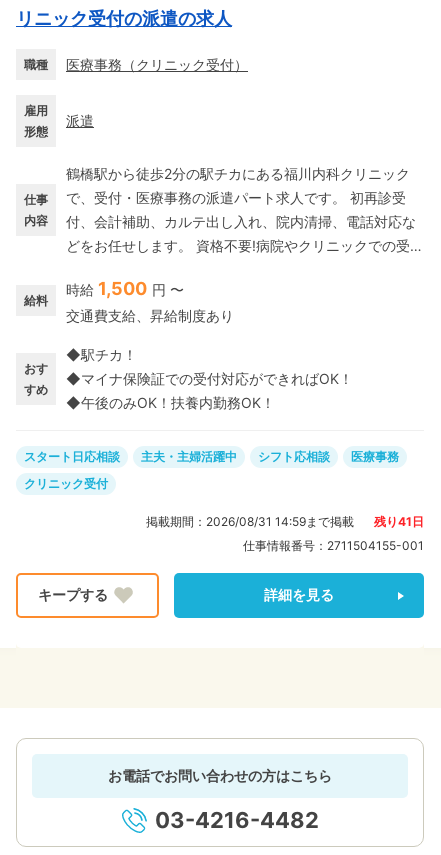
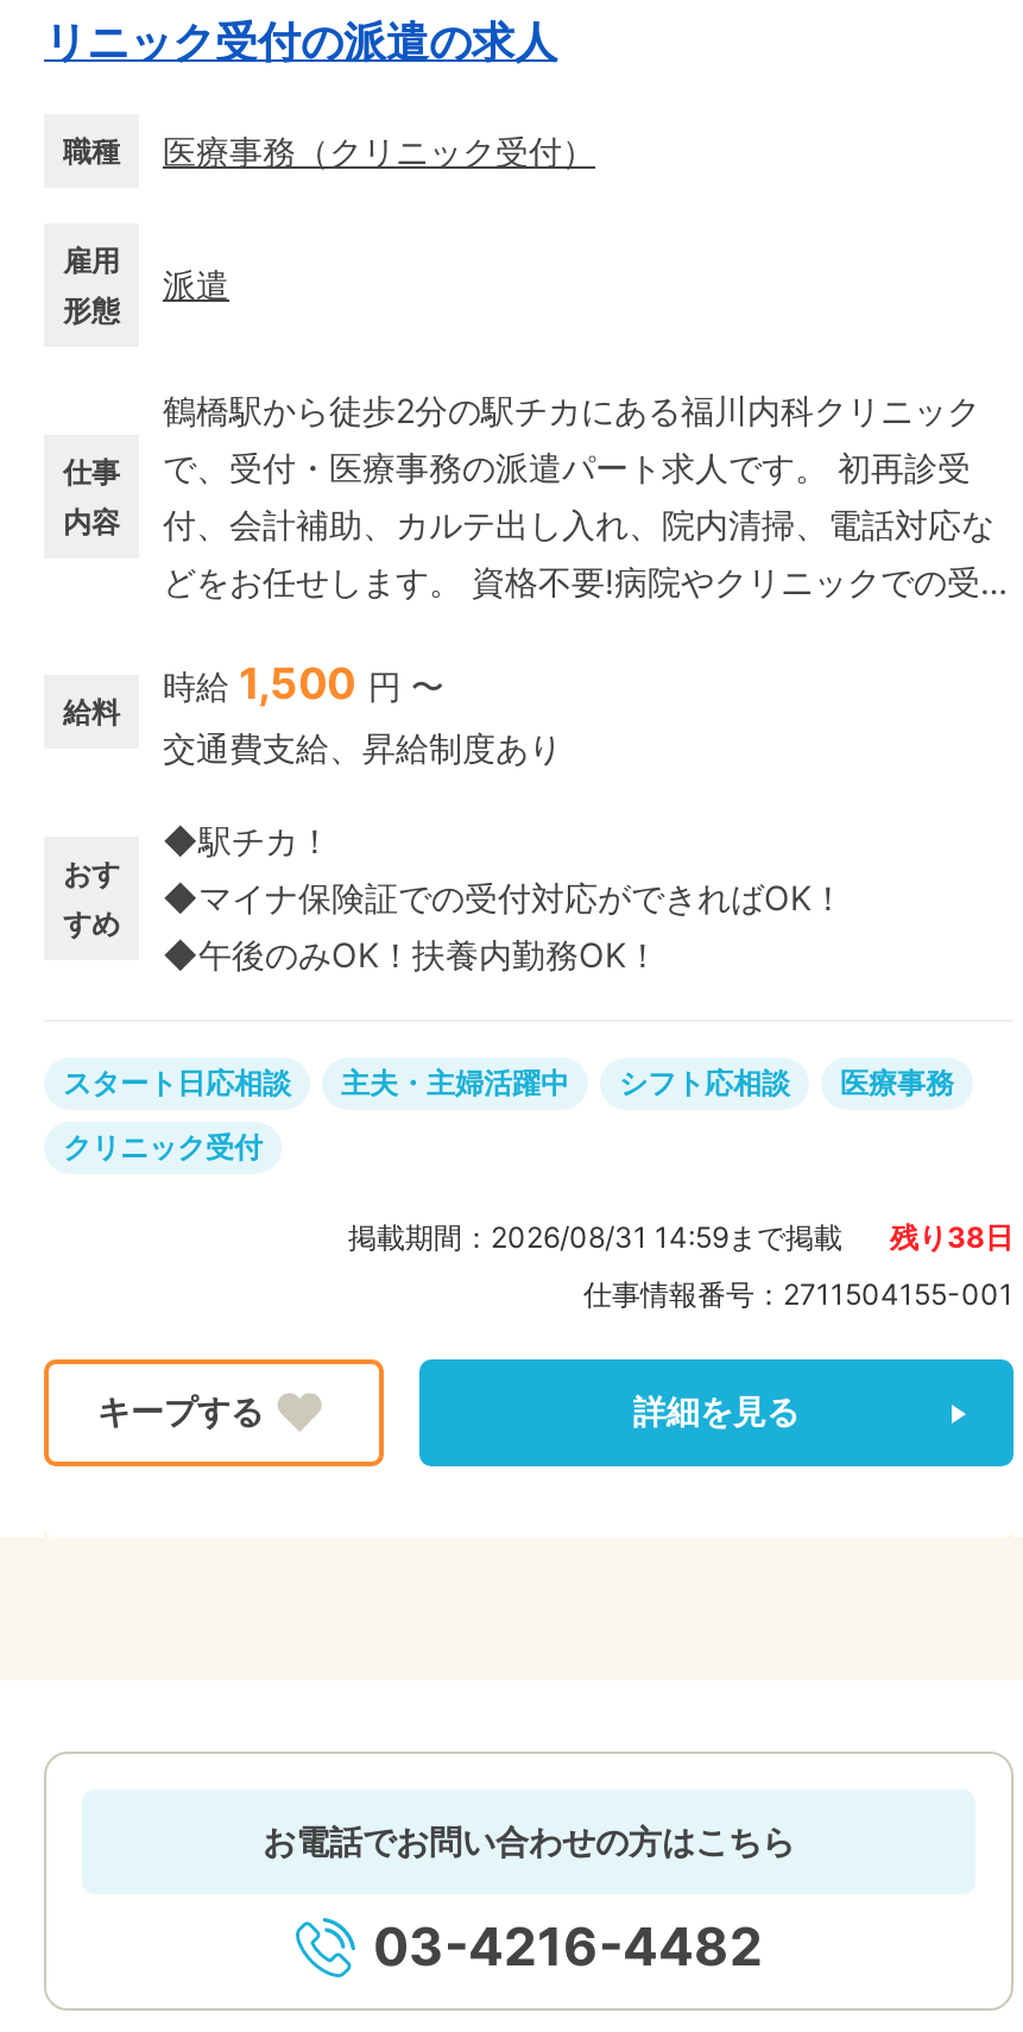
[146,514,424,529] 掲載期間：2026/08/31 14:59まで掲載 残り41日 -> [348,1219,1013,1255] 掲載期間：2026/08/31 14:59まで掲載 残り38日

